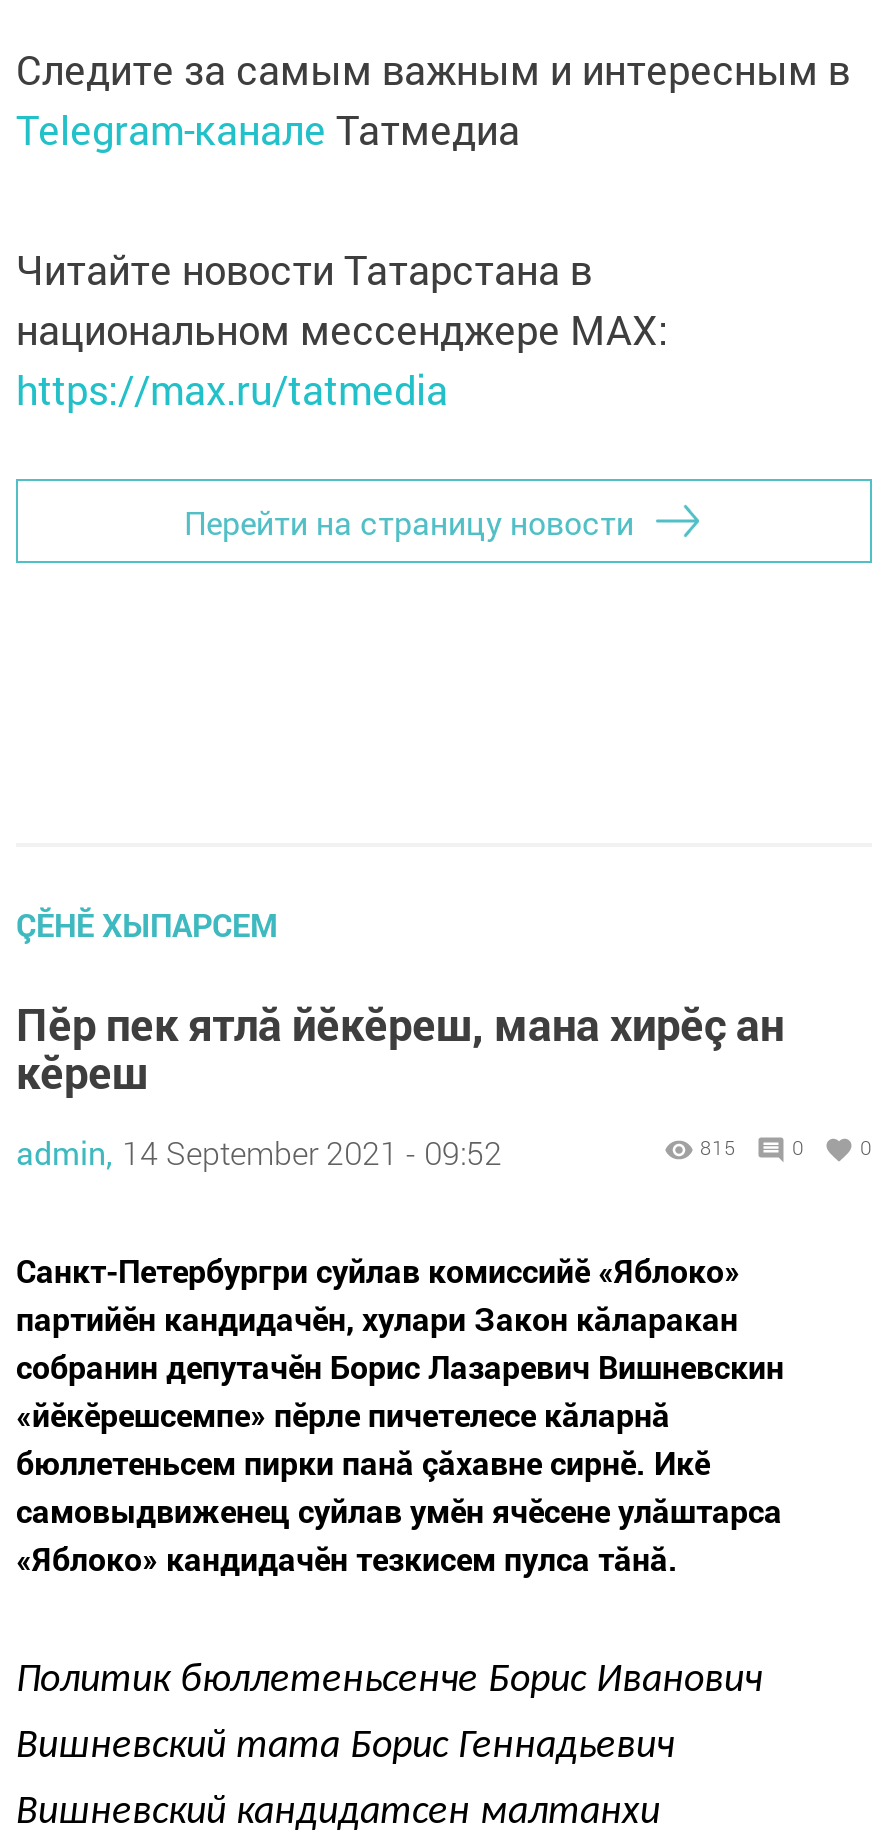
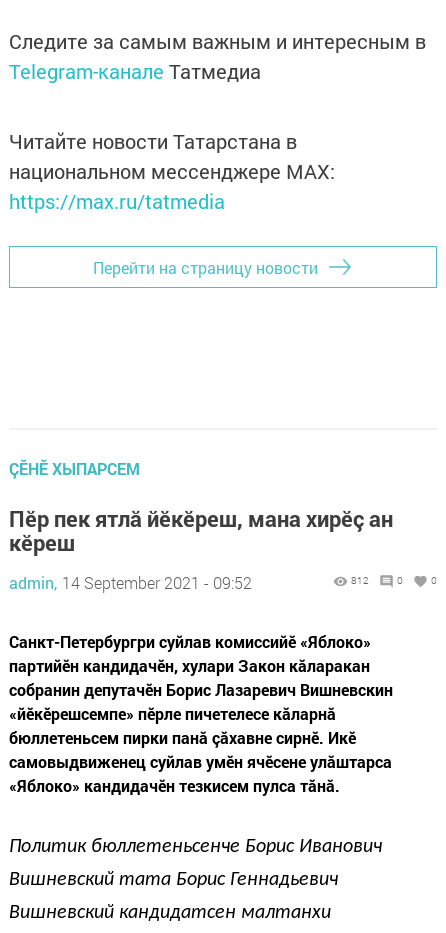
[700,1136,736,1162] 815 -> [351,574,369,587] 812

